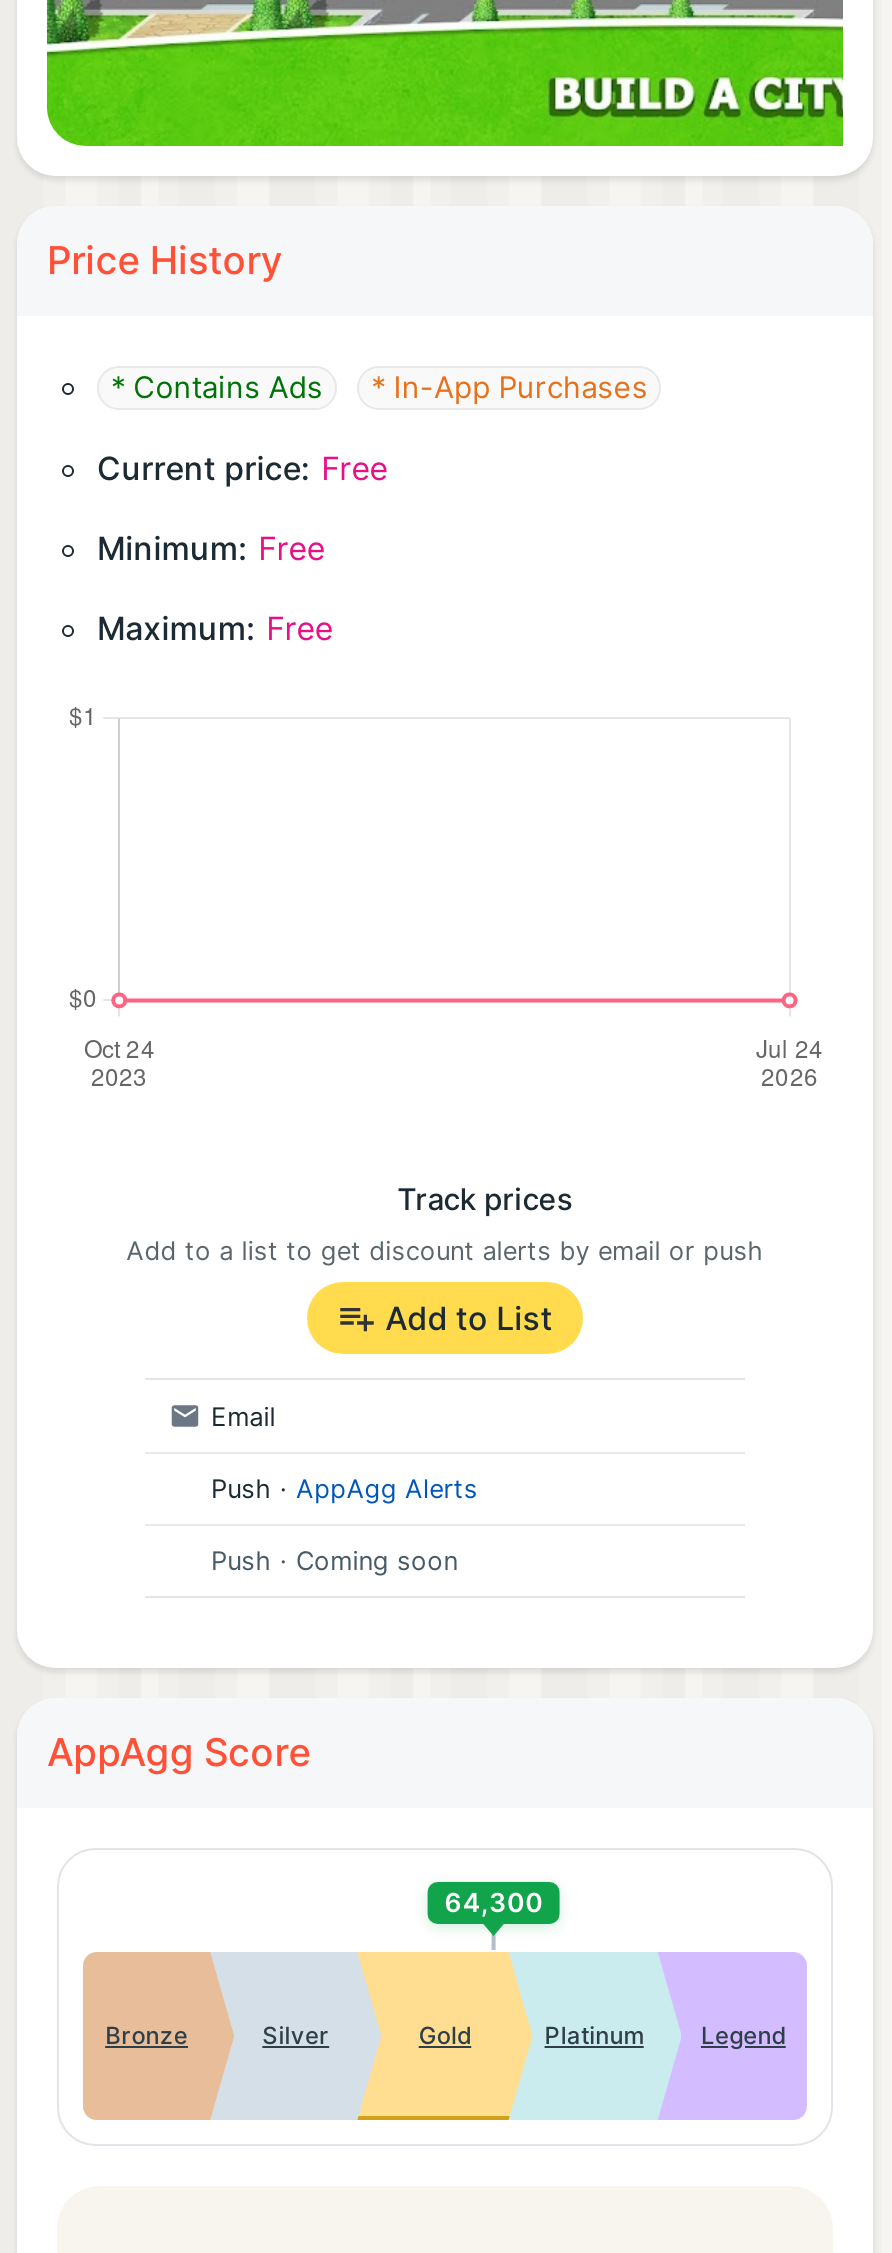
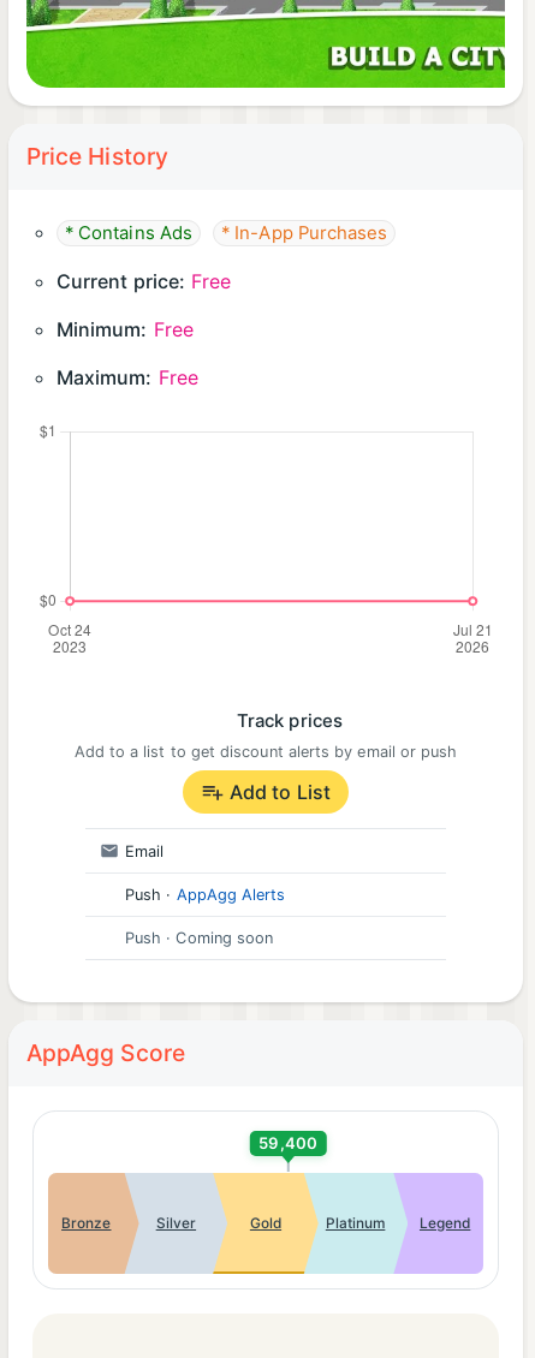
[445,1886,543,1918] 64,300 -> [259,1133,317,1152] 59,400

